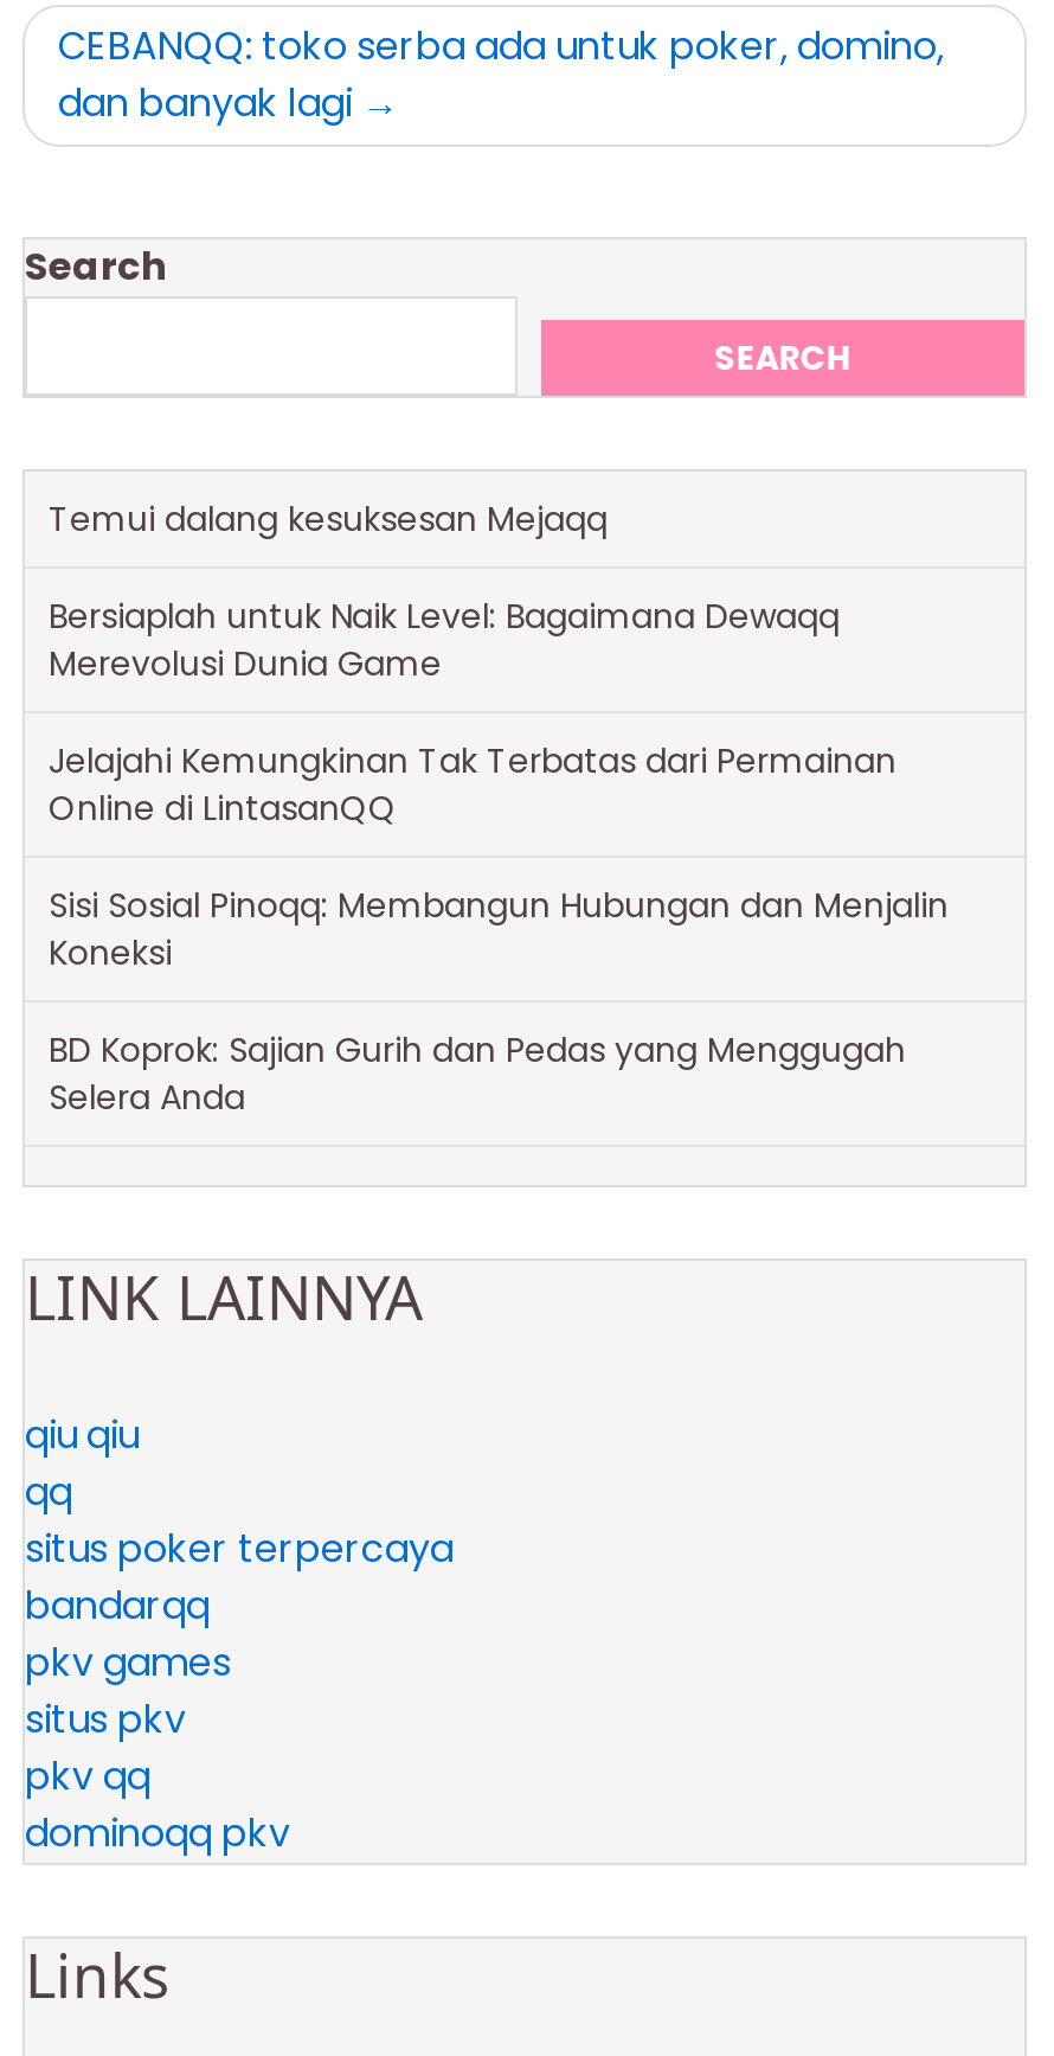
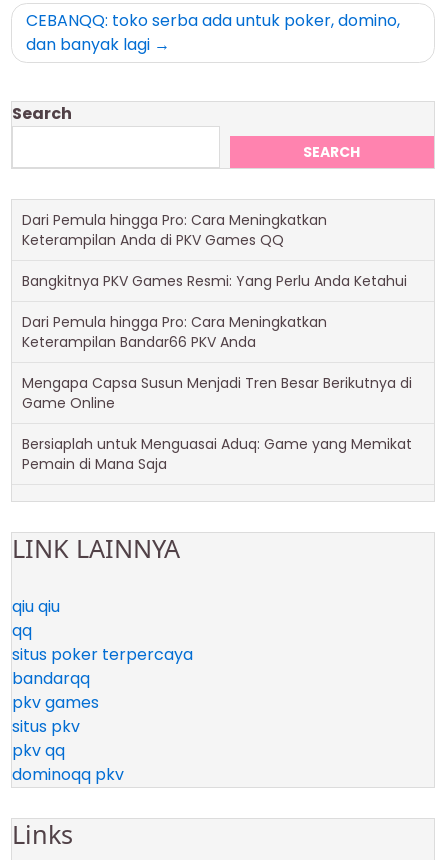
[49,495,608,543] Temui dalang kesuksesan Mejaqq -> [22,210,327,250] Dari Pemula hingga Pro: Cara Meningkatkan | Keterampilan Anda di PKV Games QQ
[49,593,840,687] Bersiaplah untuk Naik Level: Bagaimana Dewaqq | Merevolusi Dunia Game -> [22,271,407,291] Bangkitnya PKV Games Resmi: Yang Perlu Anda Ketahui
[49,737,896,832] Jelajahi Kemungkinan Tak Terbatas dari Permainan | Online di LintasanQQ -> [22,312,327,352] Dari Pemula hingga Pro: Cara Meningkatkan | Keterampilan Bandar66 PKV Anda
[49,882,949,976] Sisi Sosial Pinoqq: Membangun Hubungan dan Menjalin | Koneksi -> [22,373,412,413] Mengapa Capsa Susun Menjadi Tren Besar Berikutnya di | Game Online
[49,1026,906,1121] BD Koprok: Sajian Gurih dan Pedas yang Menggugah | Selera Anda -> [22,434,412,474] Bersiaplah untuk Menguasai Aduq: Game yang Memikat | Pemain di Mana Saja

